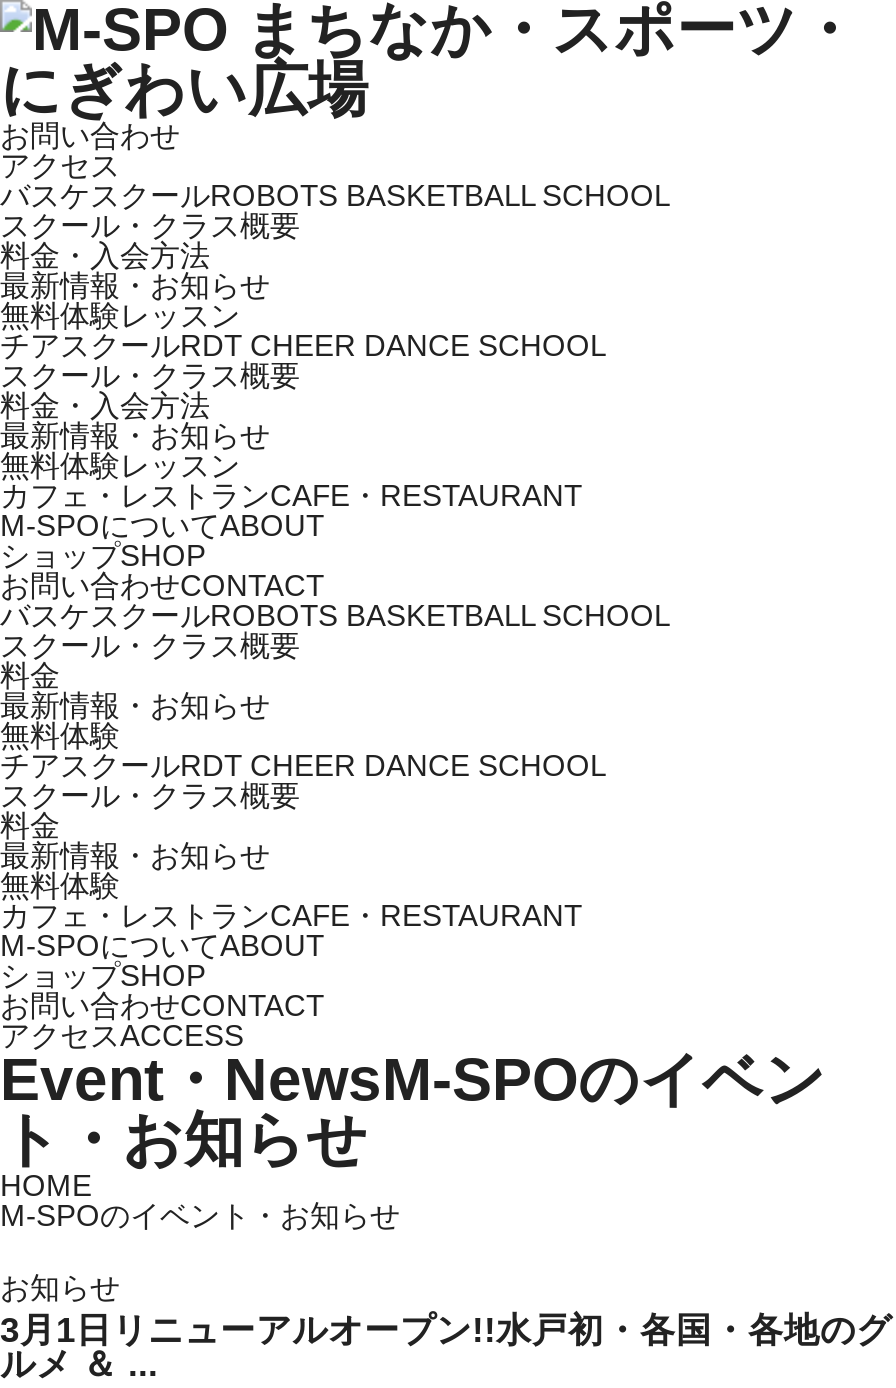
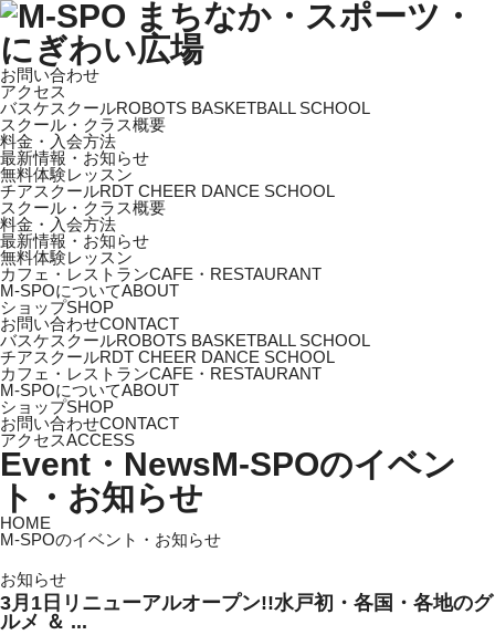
[0,628,300,752] スクール・クラス概要 | 料金 | 最新情報・お知らせ | 無料体験 -> none
[0,778,300,902] スクール・クラス概要 | 料金 | 最新情報・お知らせ | 無料体験 -> none

